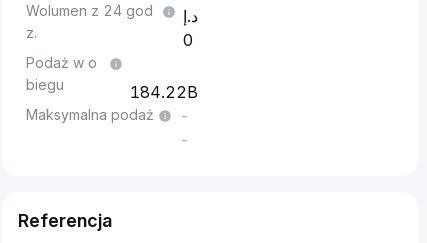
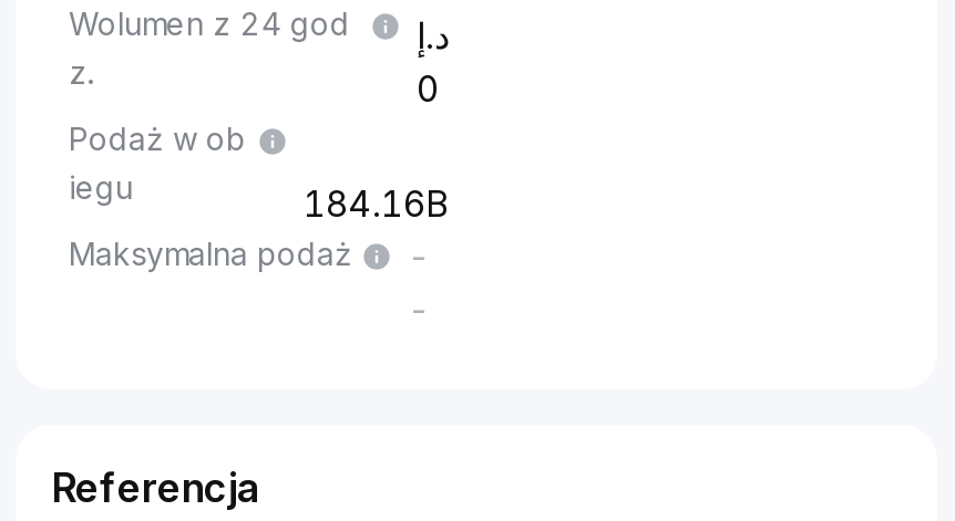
[26,54,198,102] Podaż w o | biegu | 184.22B -> [69,119,450,226] Podaż w ob | iegu | 184.16B

